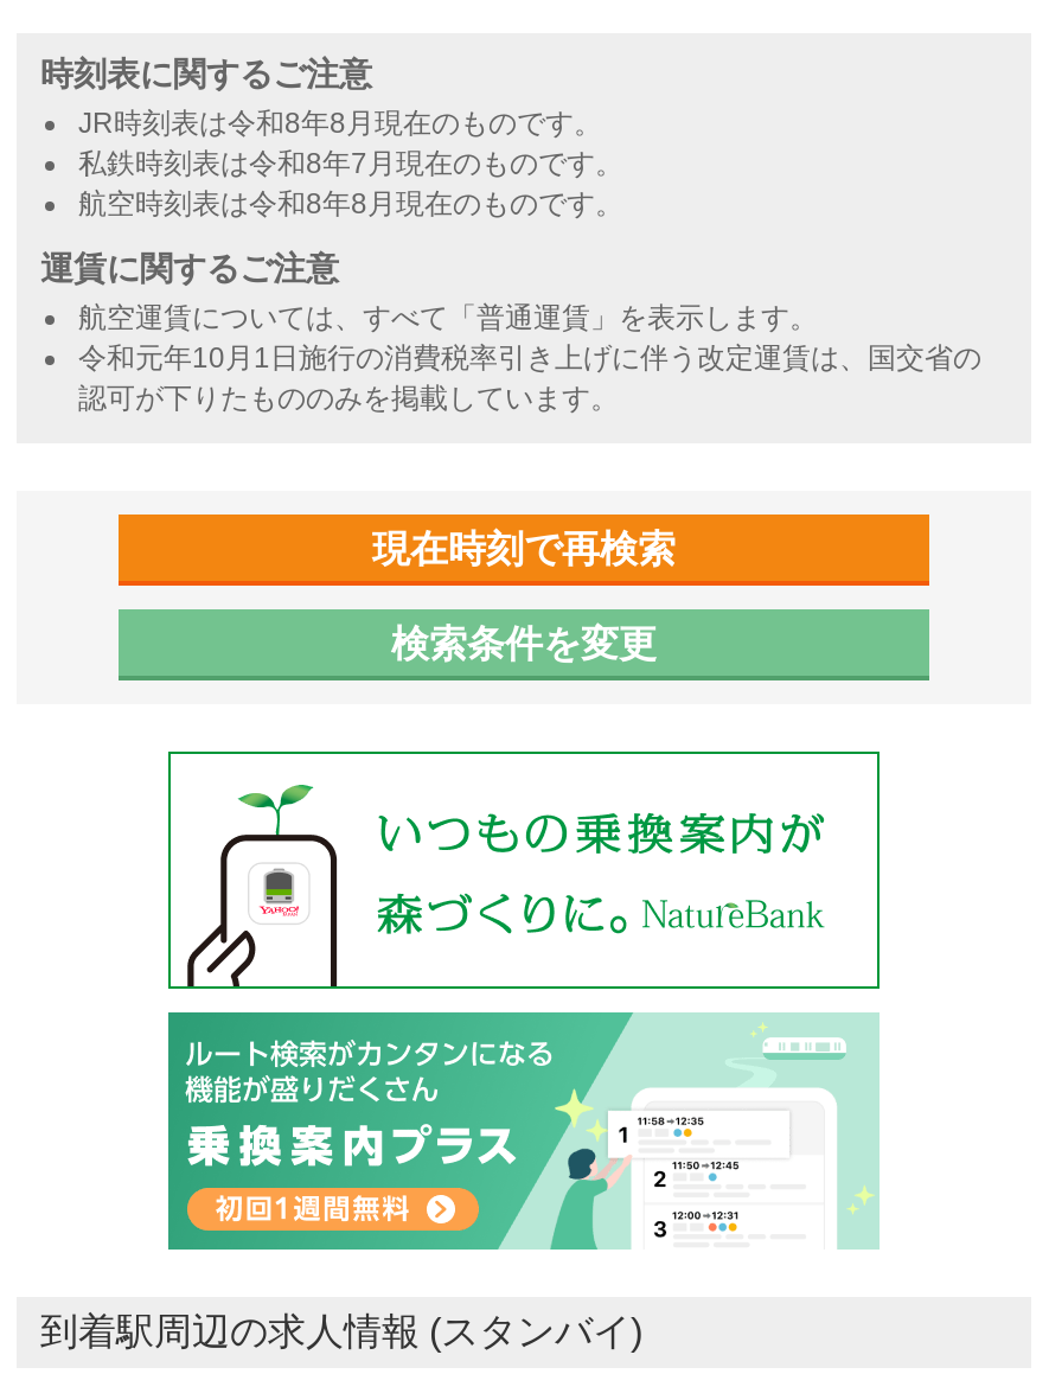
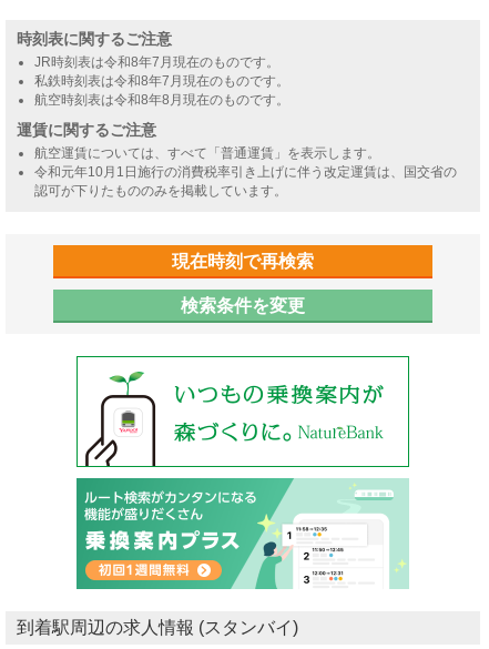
[78,107,602,141] JR時刻表は令和8年8月現在のものです。 -> [34,55,279,70] JR時刻表は令和8年7月現在のものです。

